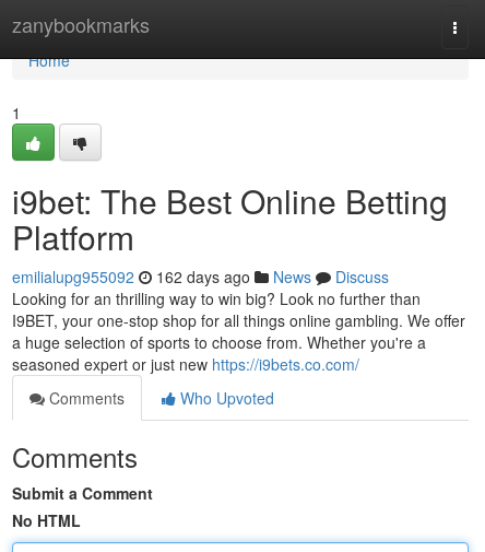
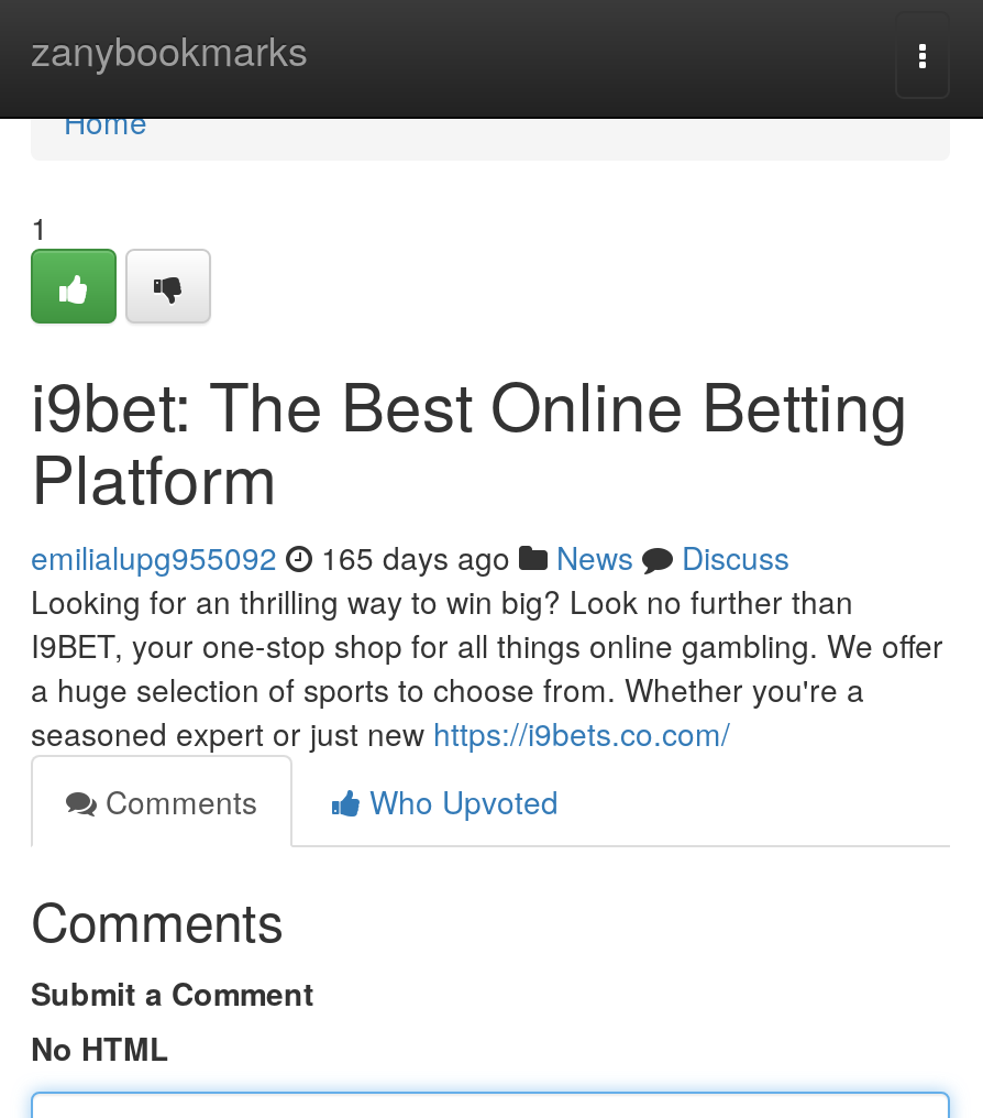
[12,266,389,287] emilialupg955092 162 days ago News Discuss -> [31,535,789,579] emilialupg955092 165 days ago News Discuss

